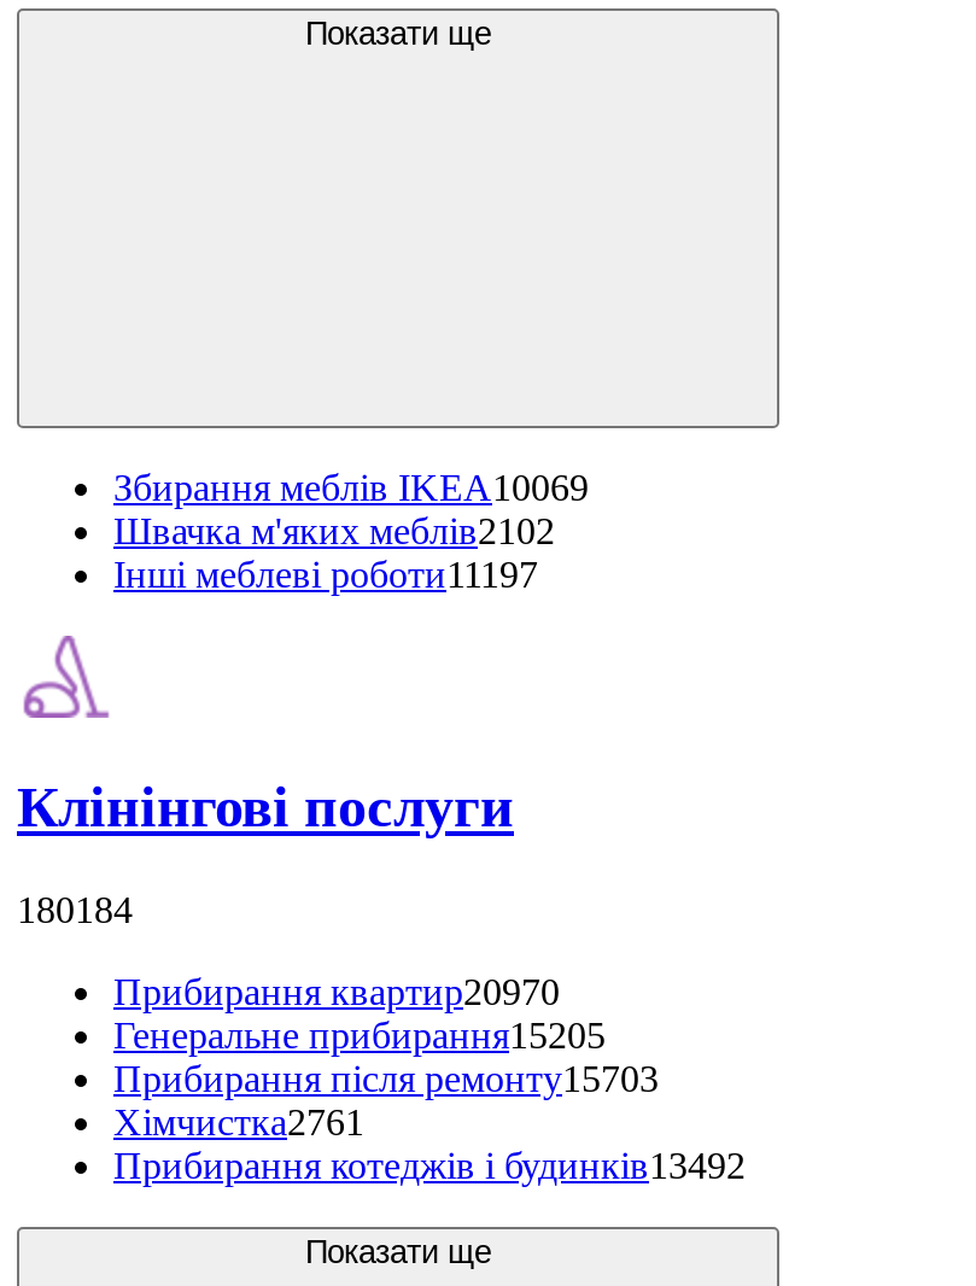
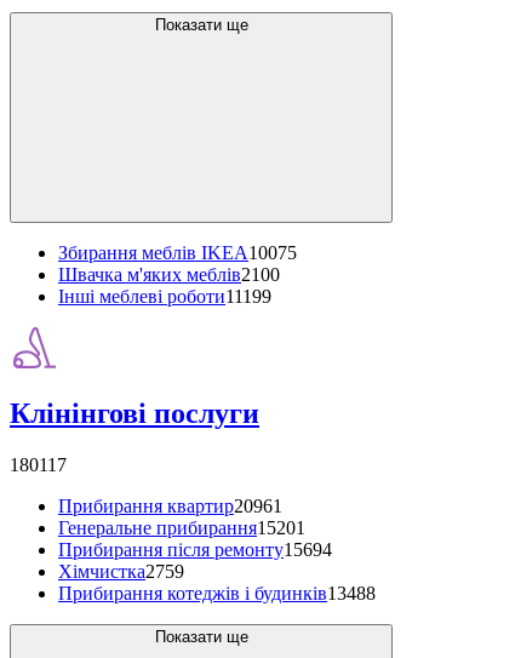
[113,467,589,508] Збирання меблів IKEA 10069 -> [58,242,297,263] Збирання меблів IKEA 10075
[113,510,555,551] Швачка м'яких меблів2102 -> [58,264,280,285] Швачка м'яких меблів2100
[113,553,538,595] Інші меблеві роботи11197 -> [58,286,271,306] Інші меблеві роботи11199
[17,889,133,930] 180184 -> [10,454,67,475] 180117
[113,971,560,1012] Прибирання квартир20970 -> [58,495,282,516] Прибирання квартир20961
[113,1014,606,1055] Генеральне прибирання15205 -> [58,517,305,538] Генеральне прибирання15201
[113,1058,659,1099] Прибирання після ремонту15703 -> [58,539,332,560] Прибирання після ремонту15694
[113,1101,364,1142] Хімчистка2761 -> [58,561,184,581] Хімчистка2759
[113,1144,746,1185] Прибирання котеджів і будинків13492 -> [58,583,376,603] Прибирання котеджів і будинків13488

